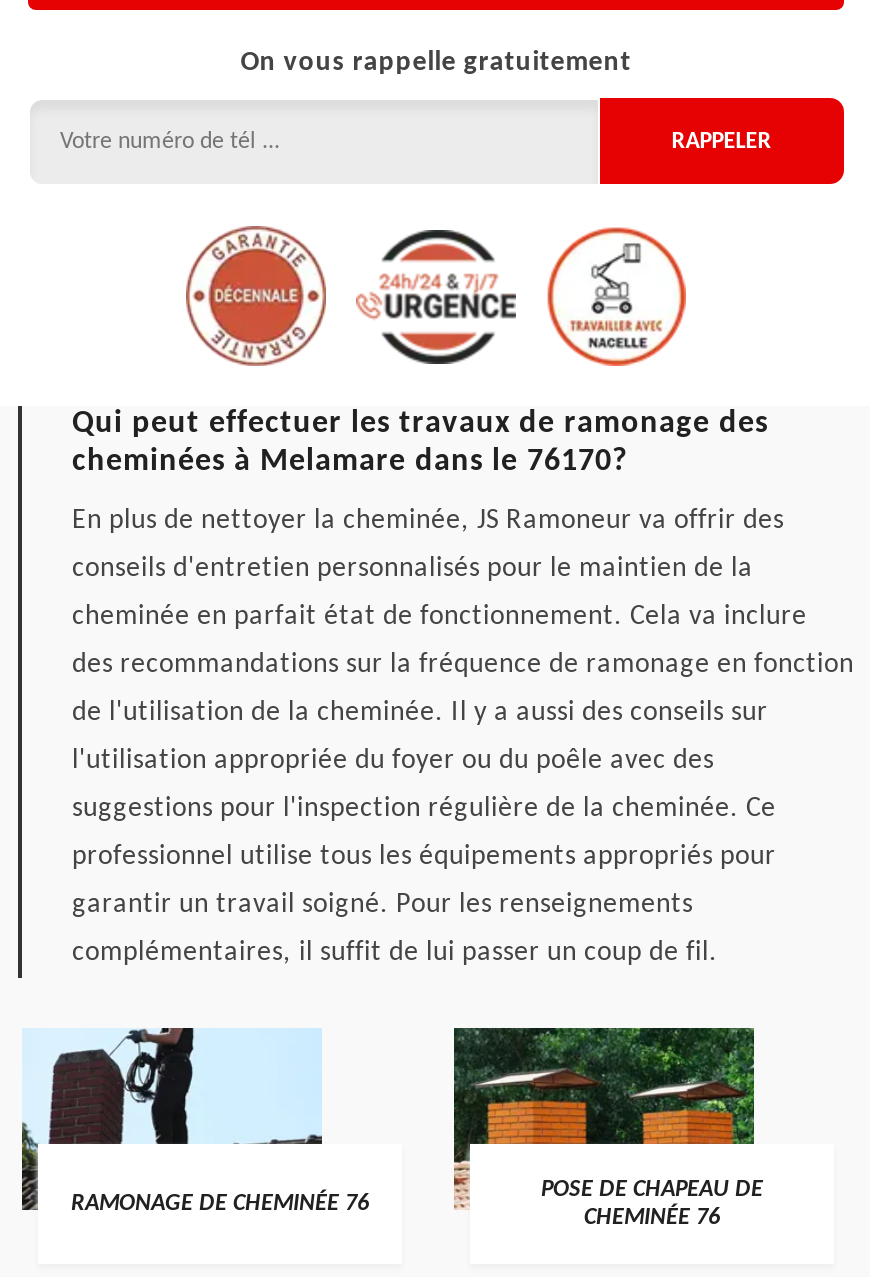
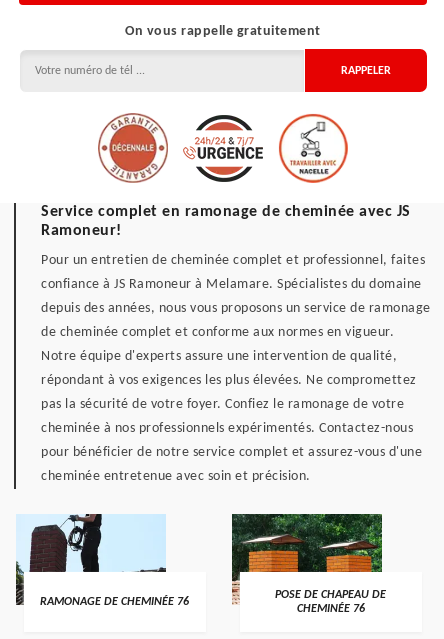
[72,408,768,478] Qui peut effectuer les travaux de ramonage des | cheminées à Melamare dans le 76170? -> [41,204,410,239] Service complet en ramonage de cheminée avec JS | Ramoneur!
[72,506,784,536] En plus de nettoyer la cheminée, JS Ramoneur va offrir des -> [41,253,425,268] Pour un entretien de cheminée complet et professionnel, faites
[72,554,753,584] conseils d'entretien personnalisés pour le maintien de la -> [41,277,421,292] confiance à JS Ramoneur à Melamare. Spécialistes du domaine
[72,602,807,632] cheminée en parfait état de fonctionnement. Cela va inclure -> [41,301,430,316] depuis des années, nous vous proposons un service de ramonage
[72,650,854,680] des recommandations sur la fréquence de ramonage en fonction -> [41,325,394,340] de cheminée complet et conforme aux normes en vigueur.
[72,698,768,728] de l'utilisation de la cheminée. Il y a aussi des conseils sur -> [41,349,397,364] Notre équipe d'experts assure une intervention de qualité,
[72,746,714,776] l'utilisation appropriée du foyer ou du poêle avec des -> [41,373,416,388] répondant à vos exigences les plus élevées. Ne compromettez
[72,794,776,824] suggestions pour l'inspection régulière de la cheminée. Ce -> [41,397,404,412] pas la sécurité de votre foyer. Confiez le ramonage de votre
[72,842,776,872] professionnel utilise tous les équipements appropriés pour -> [41,421,413,436] cheminée à nos professionnels expérimentés. Contactez-nous
[72,890,693,920] garantir un travail soigné. Pour les renseignements -> [41,445,422,460] pour bénéficier de notre service complet et assurez-vous d'une
[72,938,718,968] complémentaires, il suffit de lui passer un coup de fil. -> [41,469,310,484] cheminée entretenue avec soin et précision.

